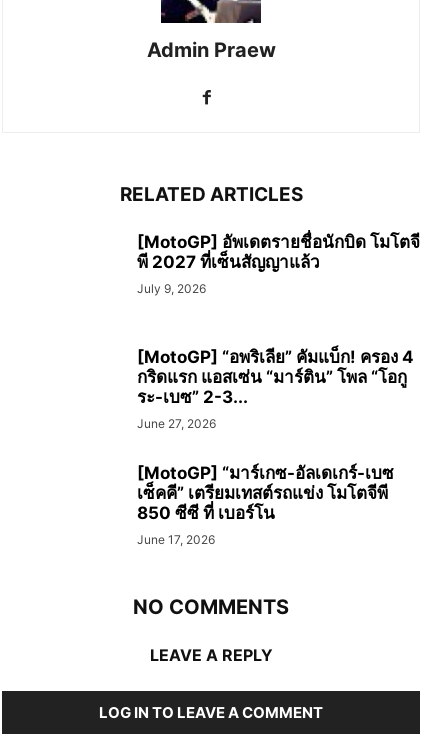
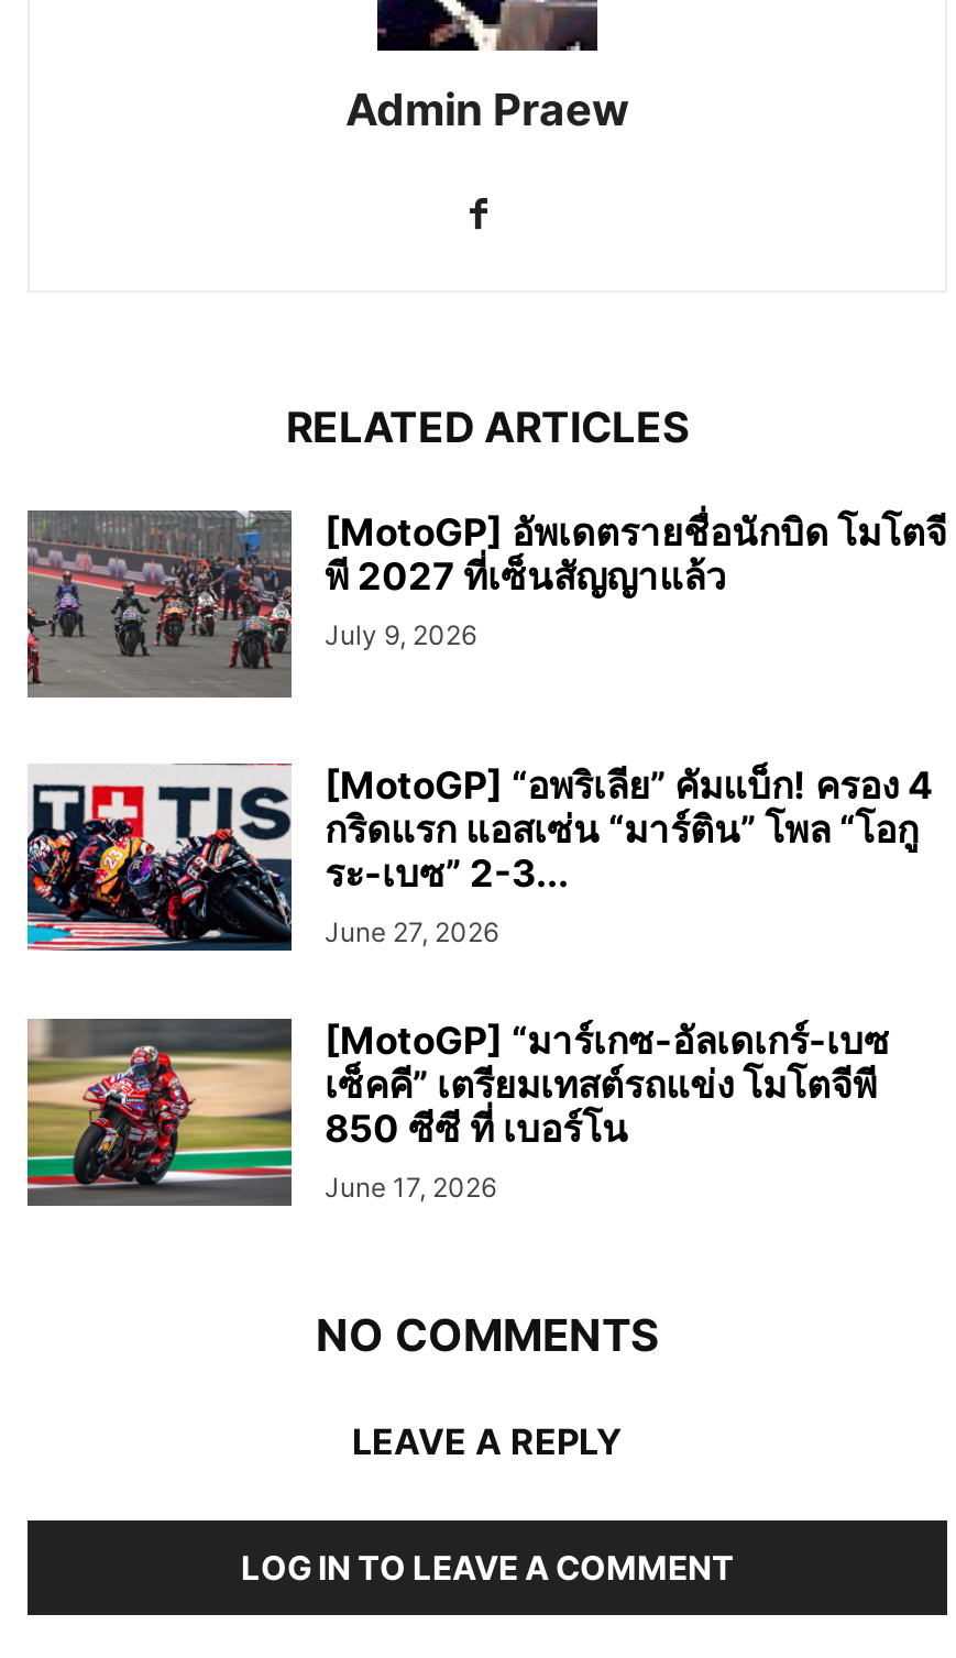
none -> [25,508,294,700] [image]
none -> [25,761,294,953] [image]
none -> [25,1017,294,1208] [image]

